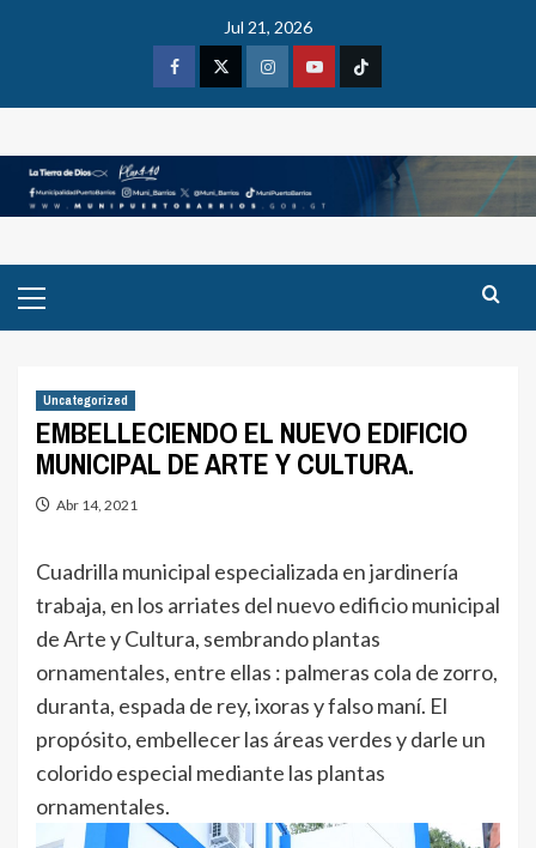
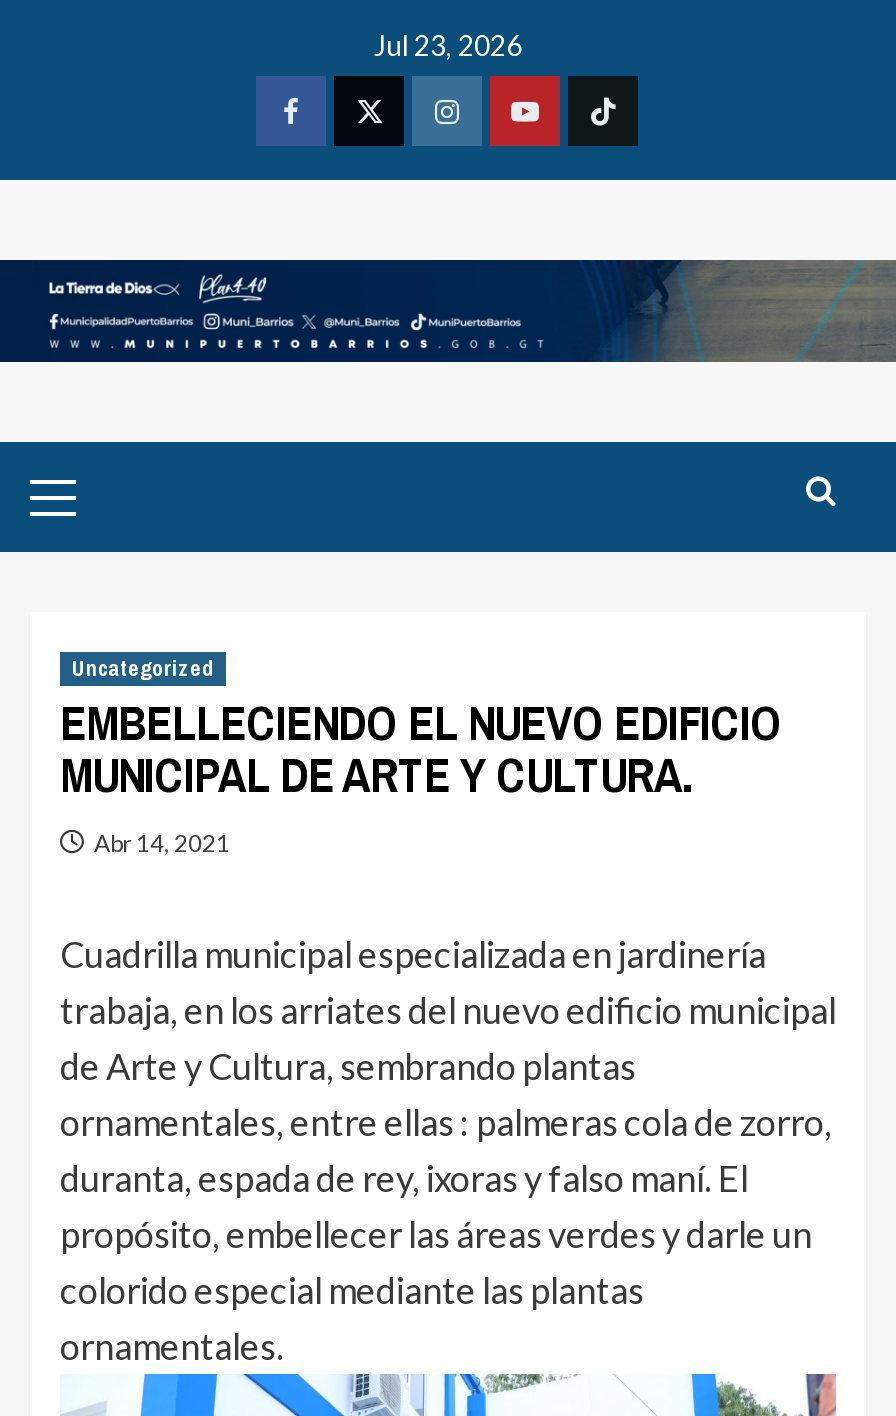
[224,17,312,37] Jul 21, 2026 -> [374,28,522,62] Jul 23, 2026

